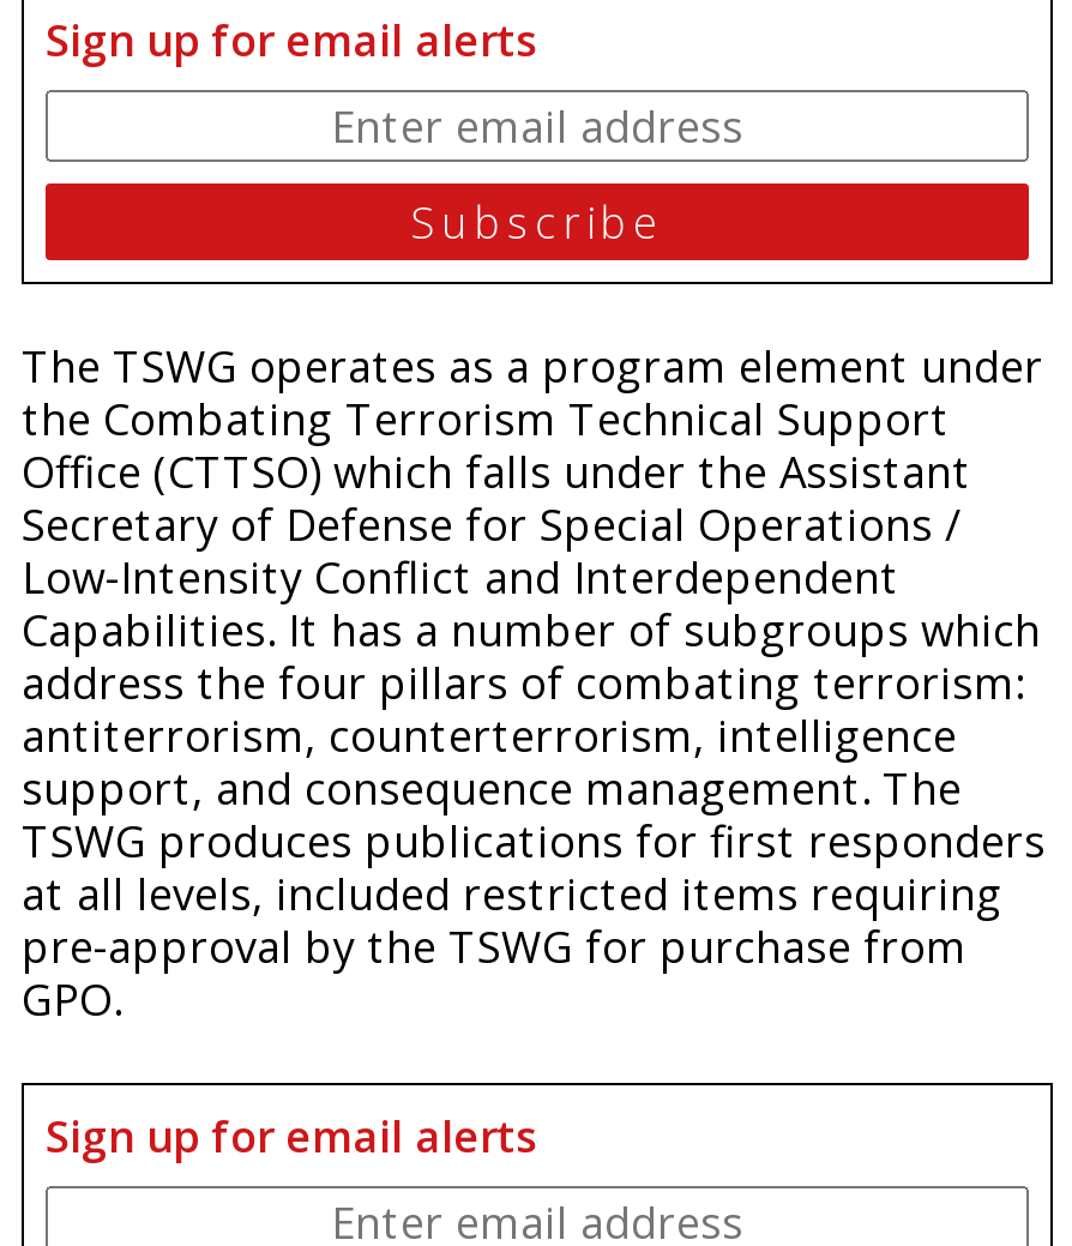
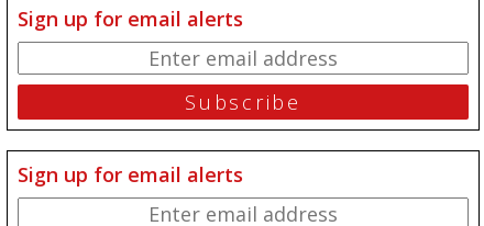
[22,336,1046,1027] The TSWG operates as a program element under | the Combating Terrorism Technical Support | Office (CTTSO) which falls under the Assistant | Secretary of Defense for Special Operations / | Low-Intensity Conflict and Interdependent | Capabilities. It has a number of subgroups which | address the four pillars of combating terrorism: | antiterrorism, counterterrorism, intelligence | support, and consequence management. The | TSWG produces publications for first responders | at all levels, included restricted items requiring | pre-approval by the TSWG for purchase from | GPO. -> none

